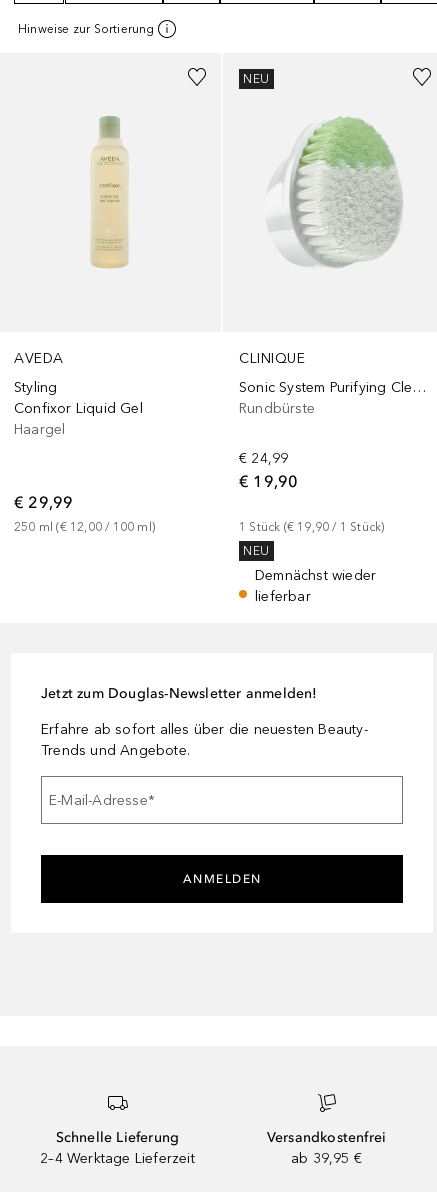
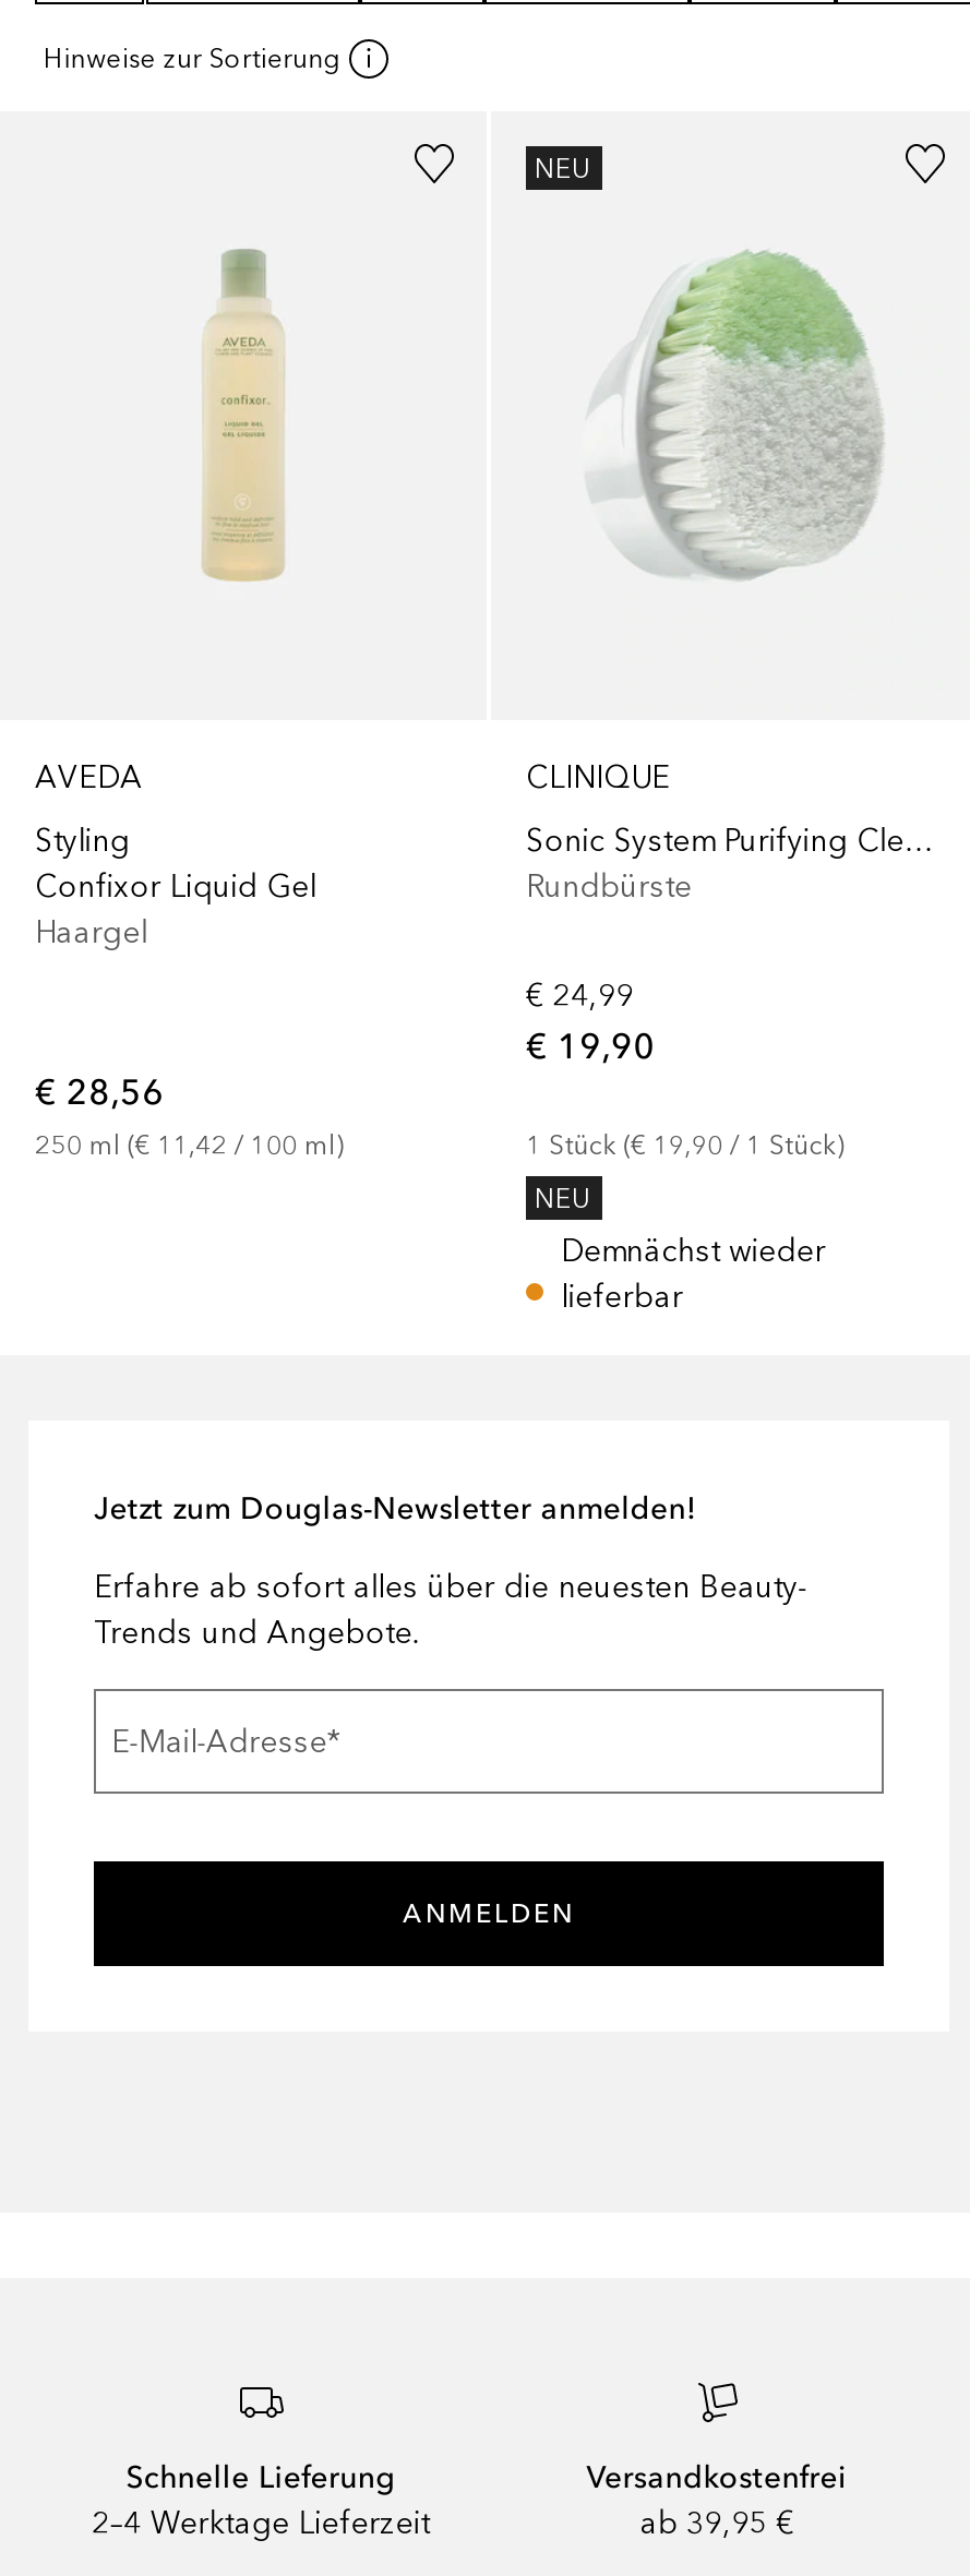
[14,492,73,512] € 29,99 -> [35,1069,165,1113] € 28,56
[14,520,155,534] 250 ml (€ 12,00 / 100 ml) -> [35,1131,343,1161] 250 ml (€ 11,42 / 100 ml)

